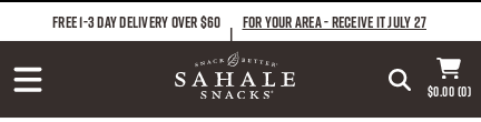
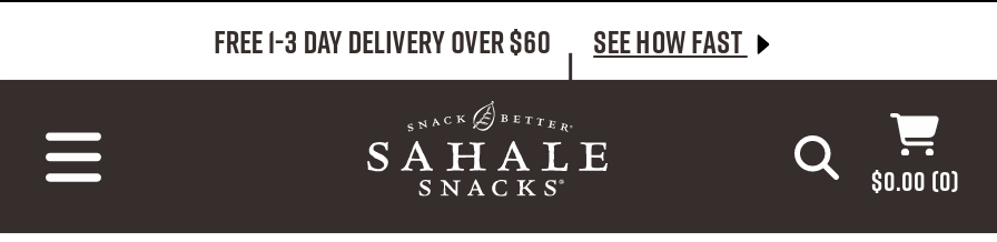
[242,11,426,33] FOR YOUR AREA - RECEIVE ITJULY 27 -> [593,19,748,63] SEE HOW FAST

